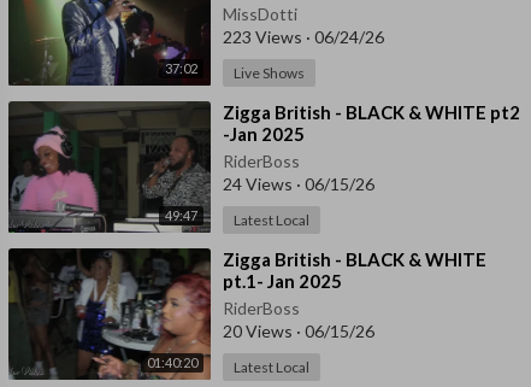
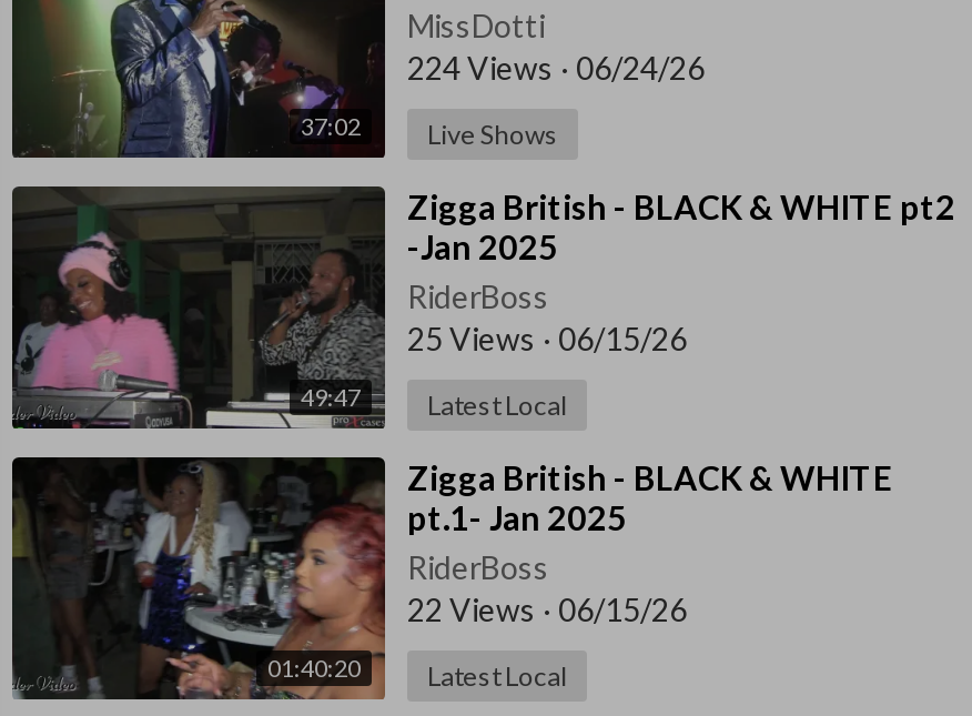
[223,27,384,47] 223 Views · 06/24/26 -> [407,49,705,87] 224 Views · 06/24/26
[223,174,374,194] 24 Views · 06/15/26 -> [407,320,687,357] 25 Views · 06/15/26
[223,321,374,341] 20 Views · 06/15/26 -> [407,591,687,628] 22 Views · 06/15/26

